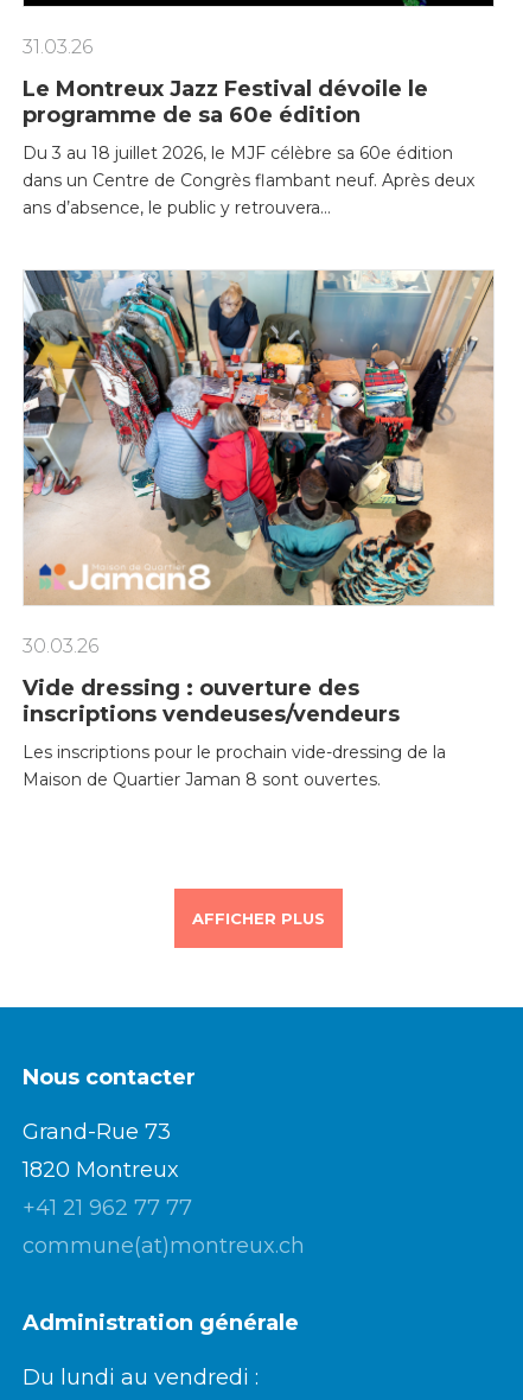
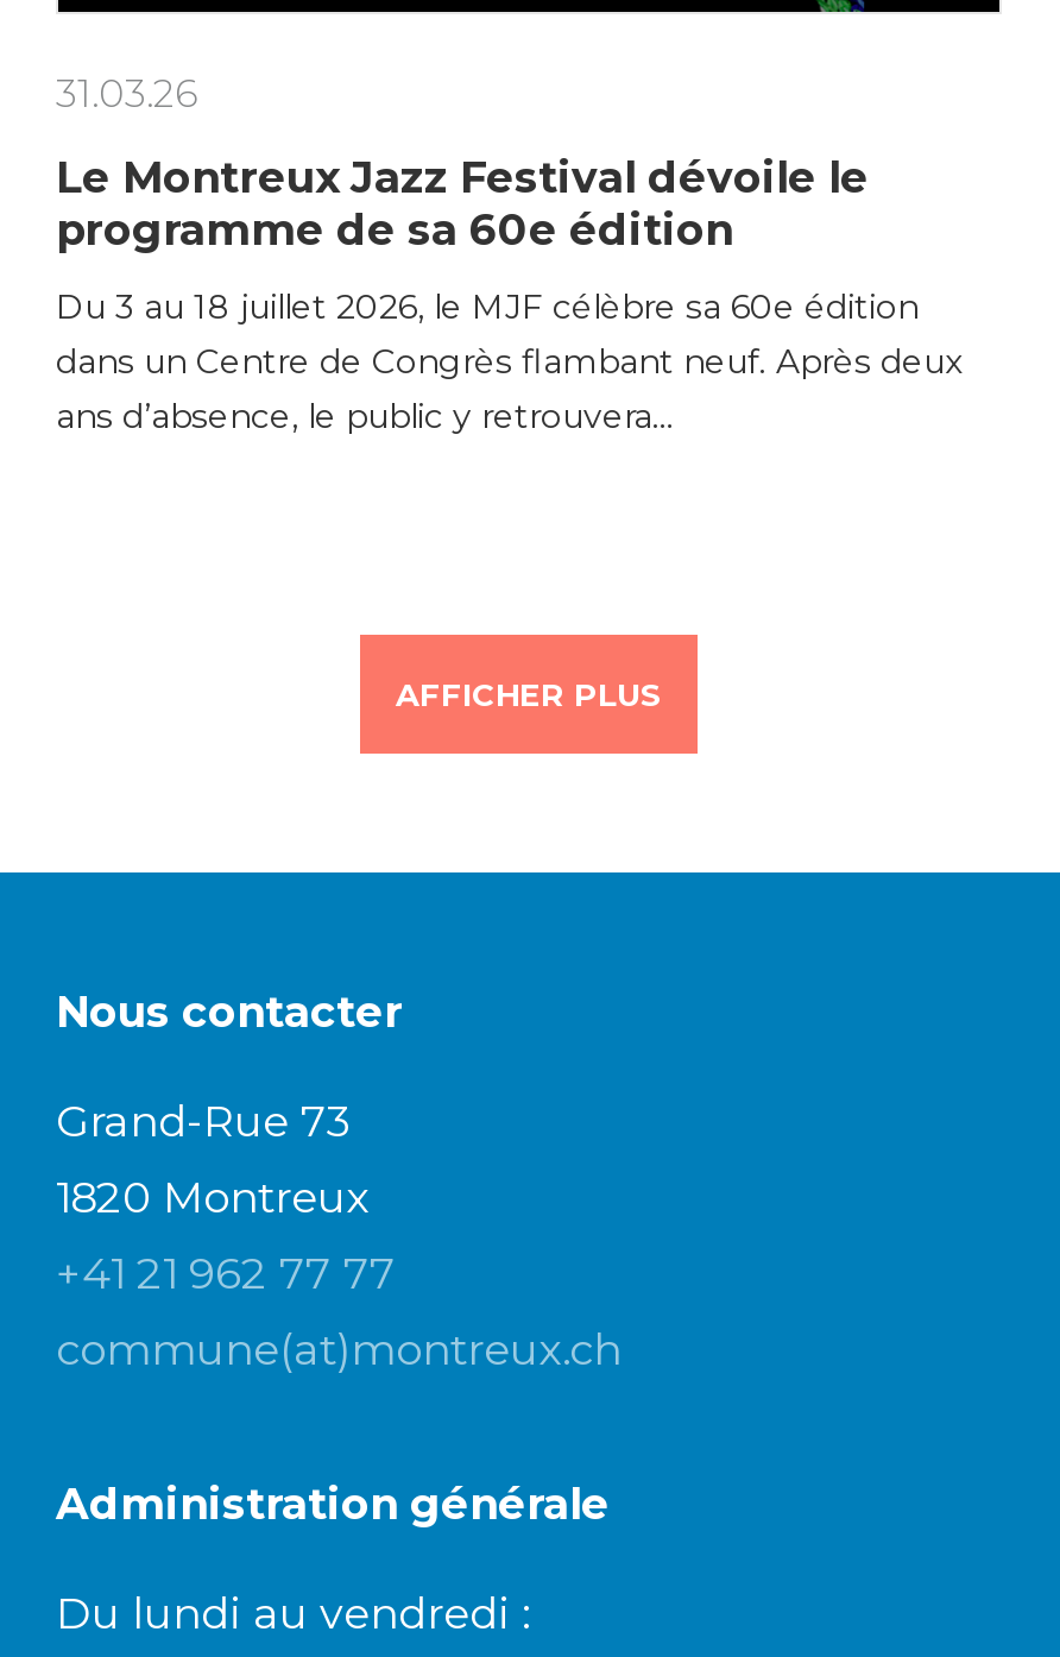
[23,269,495,791] [image] | 30.03.26 | Vide dressing : ouverture des | inscriptions vendeuses/vendeurs | Les inscriptions pour le prochain vide-dressing de la | Maison de Quartier Jaman 8 sont ouvertes. -> none

